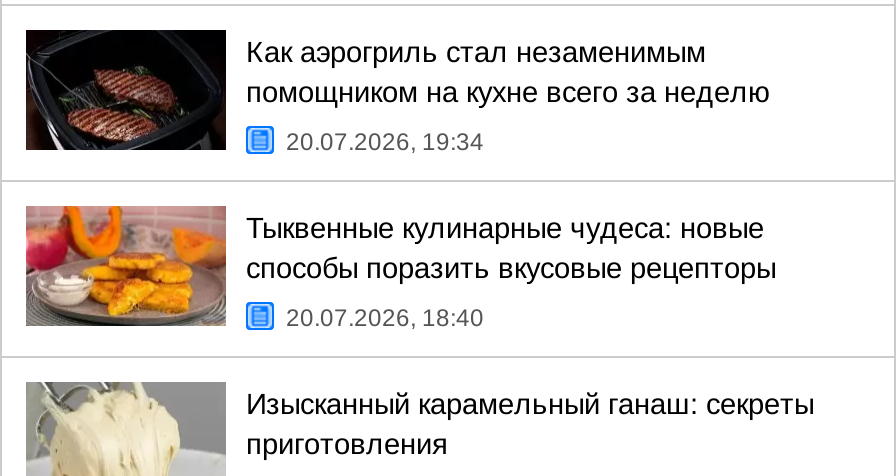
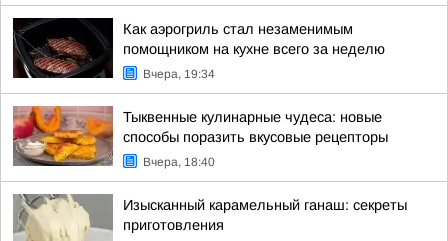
[286,128,484,156] 20.07.2026, 19:34 -> [143,67,215,81] Вчера, 19:34
[286,304,484,332] 20.07.2026, 18:40 -> [143,155,215,169] Вчера, 18:40

